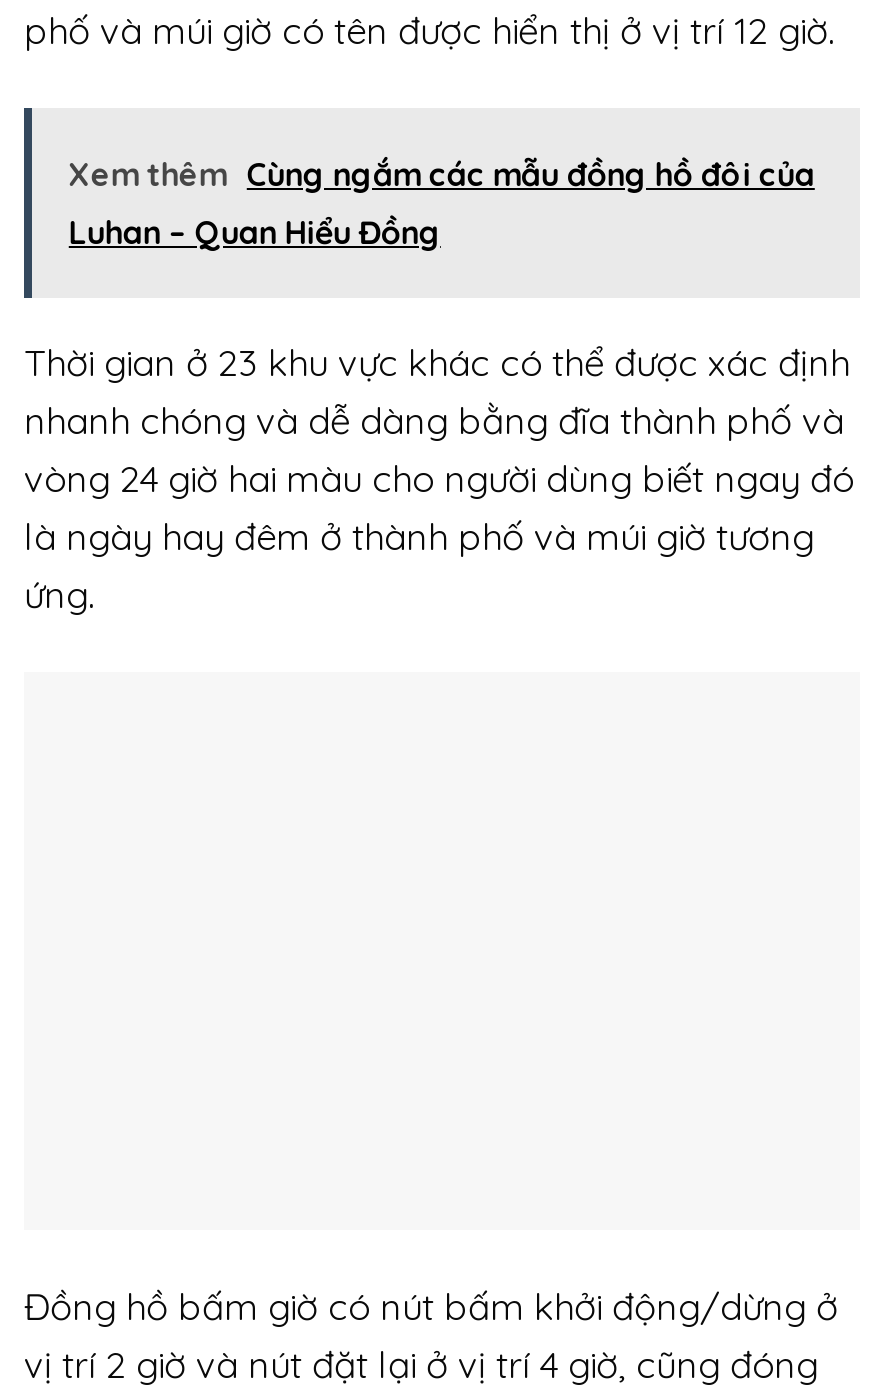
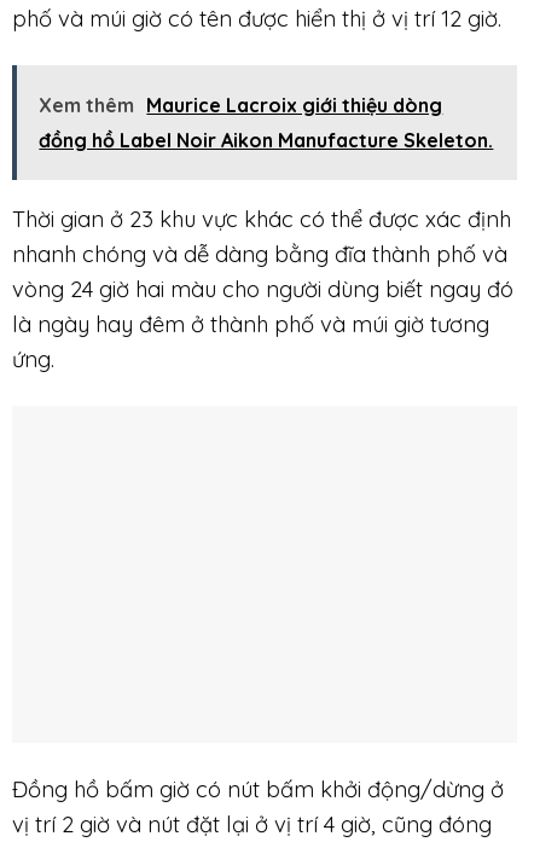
[69,155,815,253] Xem thêm Cùng ngắm các mẫu đồng hồ đôi của | Luhan – Quan Hiểu Đồng -> [39,93,493,153] Xem thêm Maurice Lacroix giới thiệu dòng | đồng hồ Label Noir Aikon Manufacture Skeleton.

